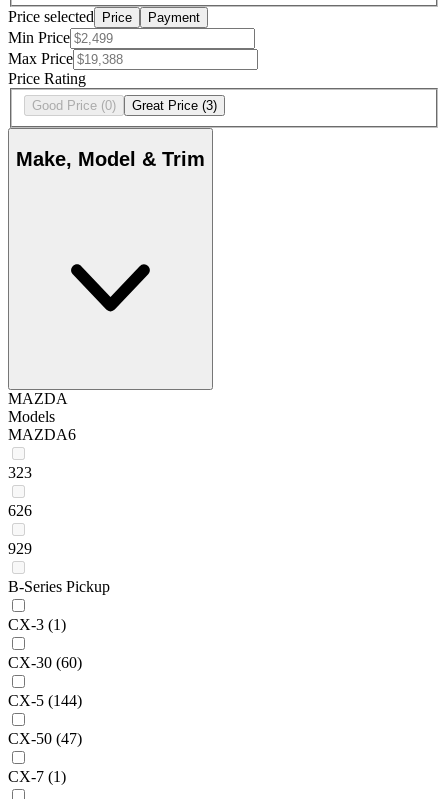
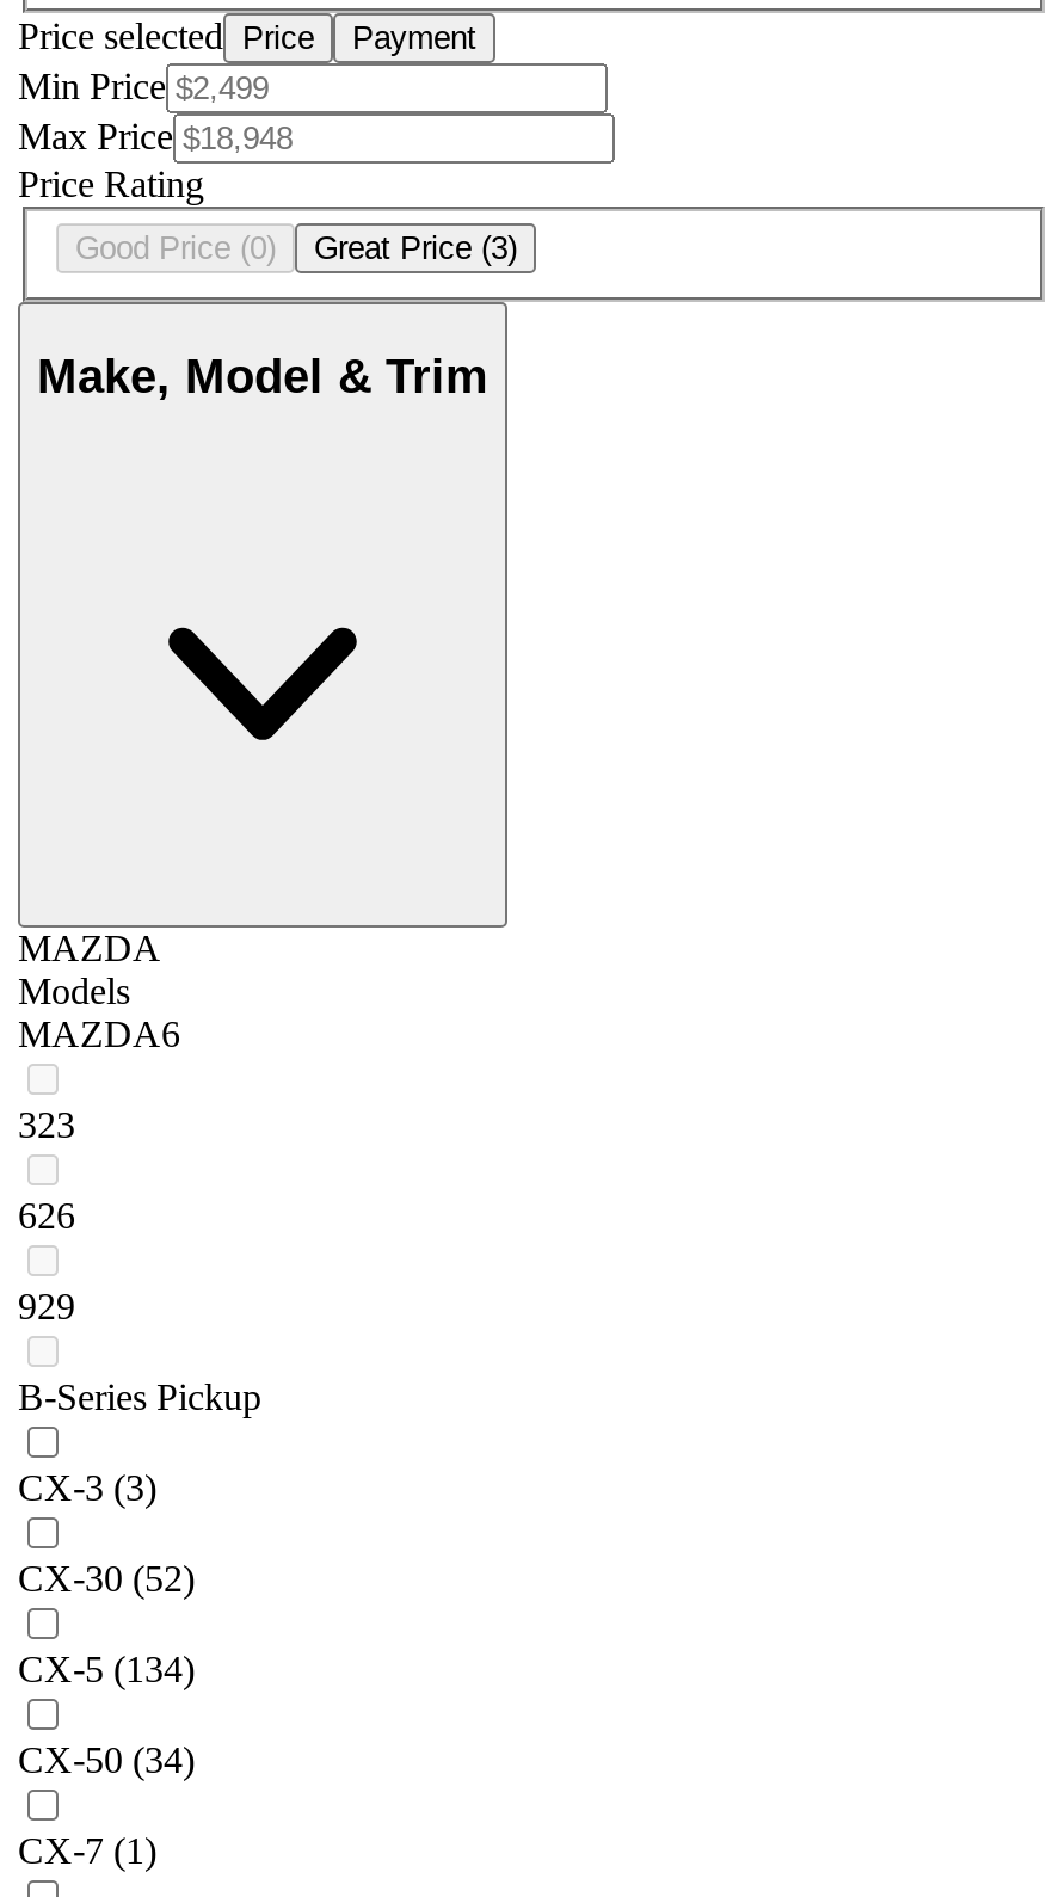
[8,616,66,633] CX-3 (1) -> [18,1468,156,1509] CX-3 (3)
[8,654,82,671] CX-30 (60) -> [18,1559,195,1599] CX-30 (52)
[8,692,82,709] CX-5 (144) -> [18,1650,195,1690] CX-5 (134)
[8,730,82,747] CX-50 (47) -> [18,1740,195,1781] CX-50 (34)

